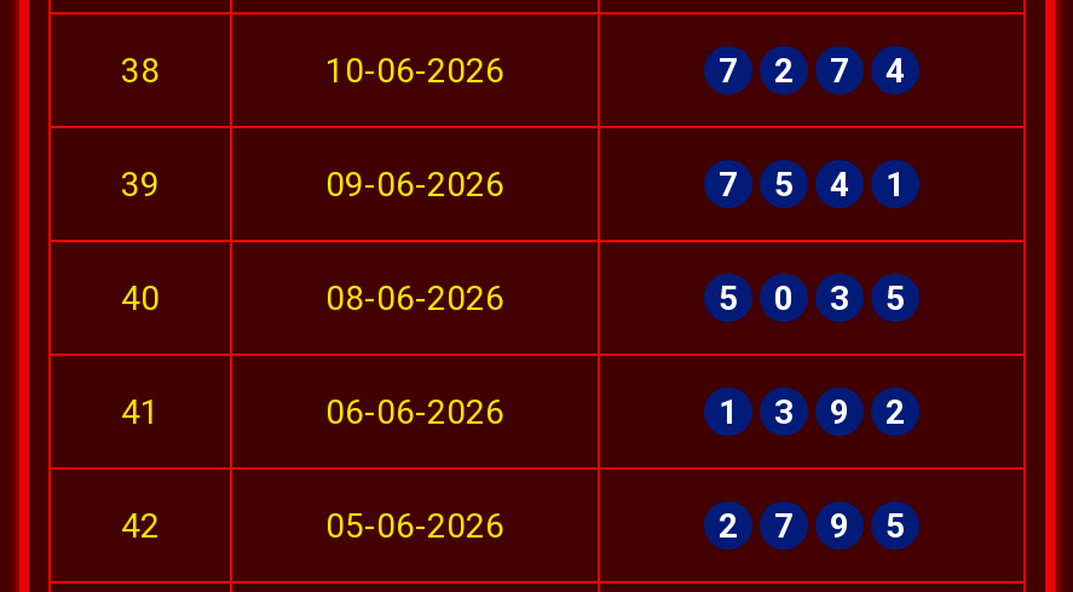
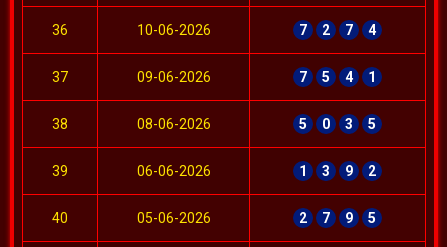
[121,51,160,90] 38 -> [52,22,68,38] 36
[121,165,160,203] 39 -> [52,69,68,85] 37
[121,278,160,317] 40 -> [52,116,68,132] 38
[121,392,160,431] 41 -> [52,163,68,179] 39
[121,506,160,545] 42 -> [52,210,68,226] 40

